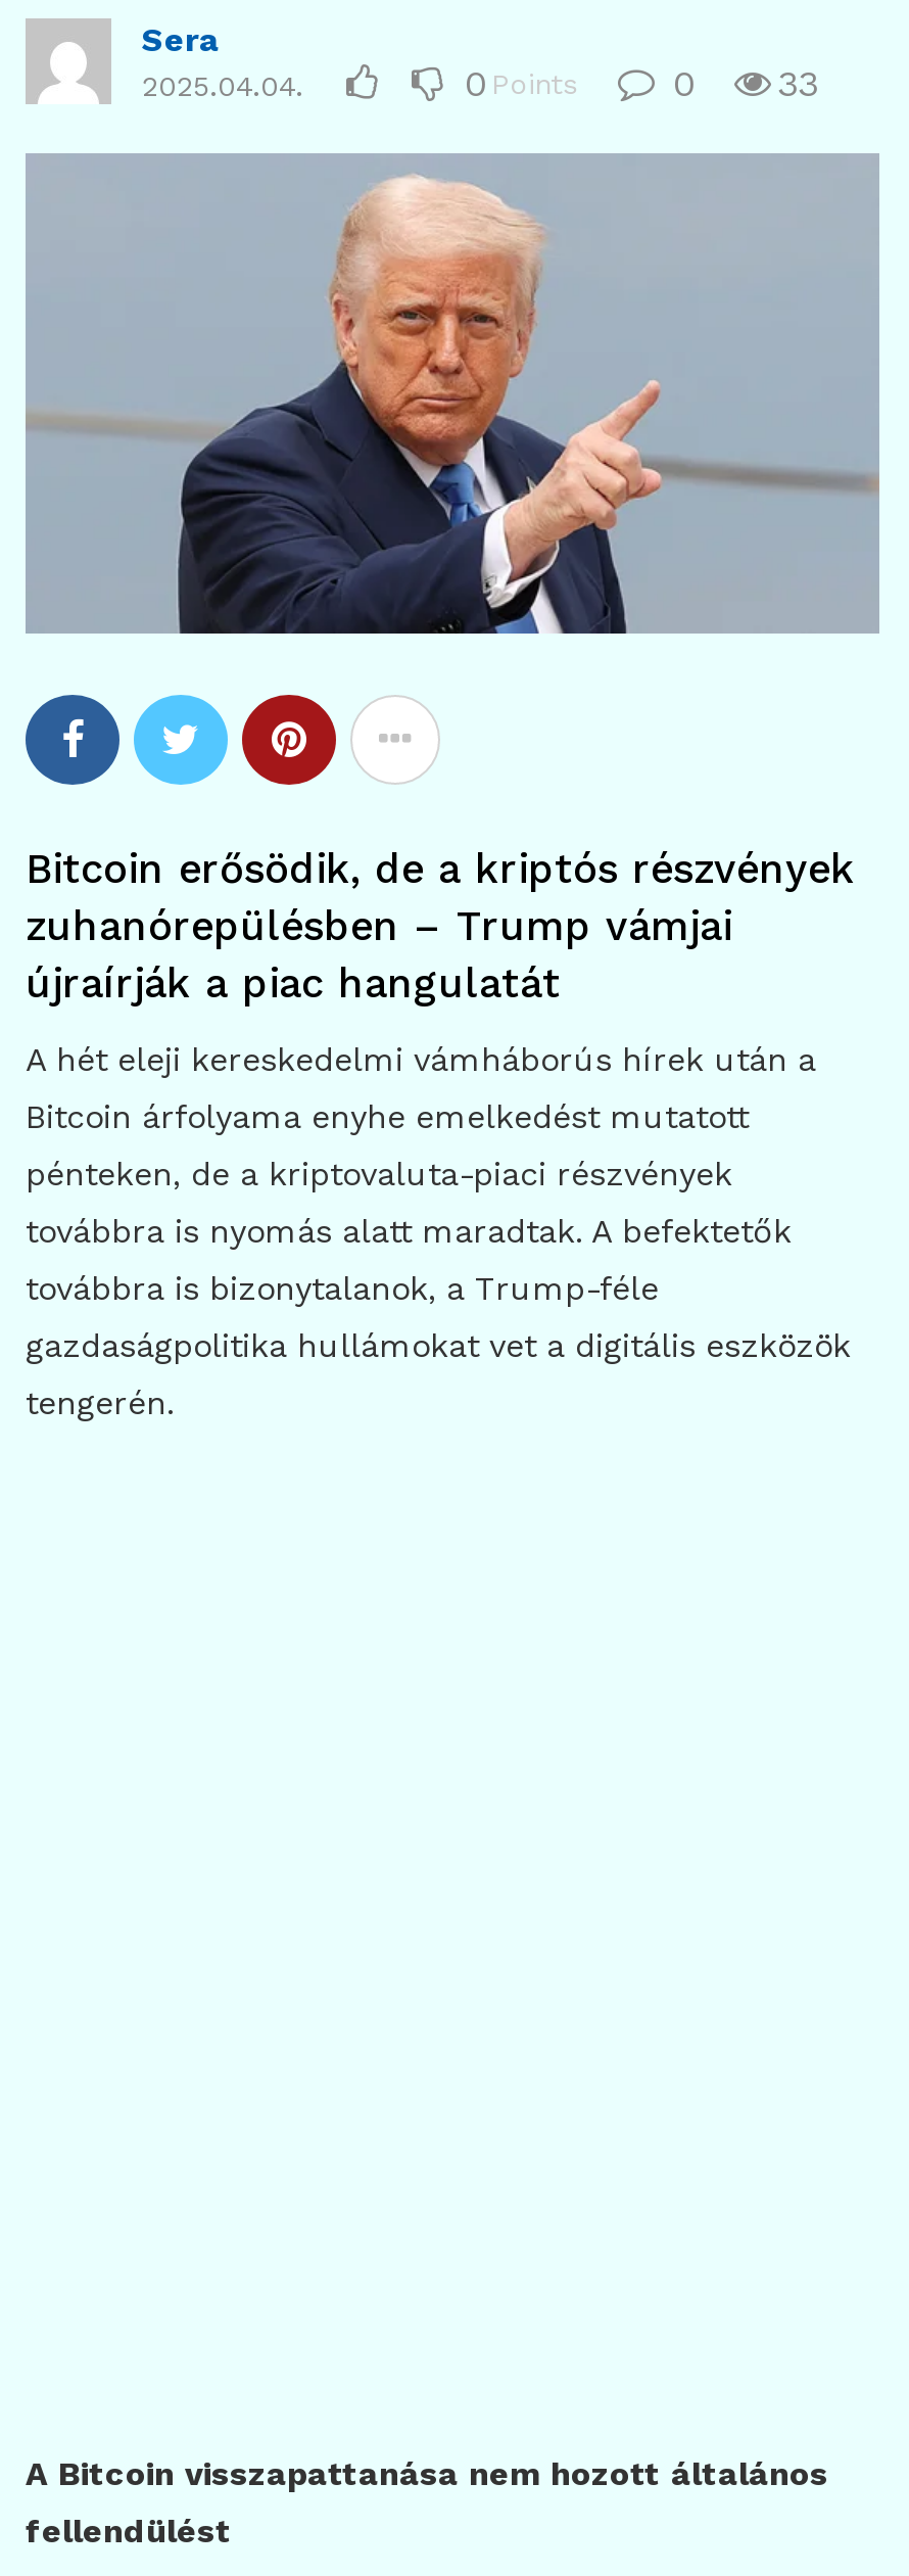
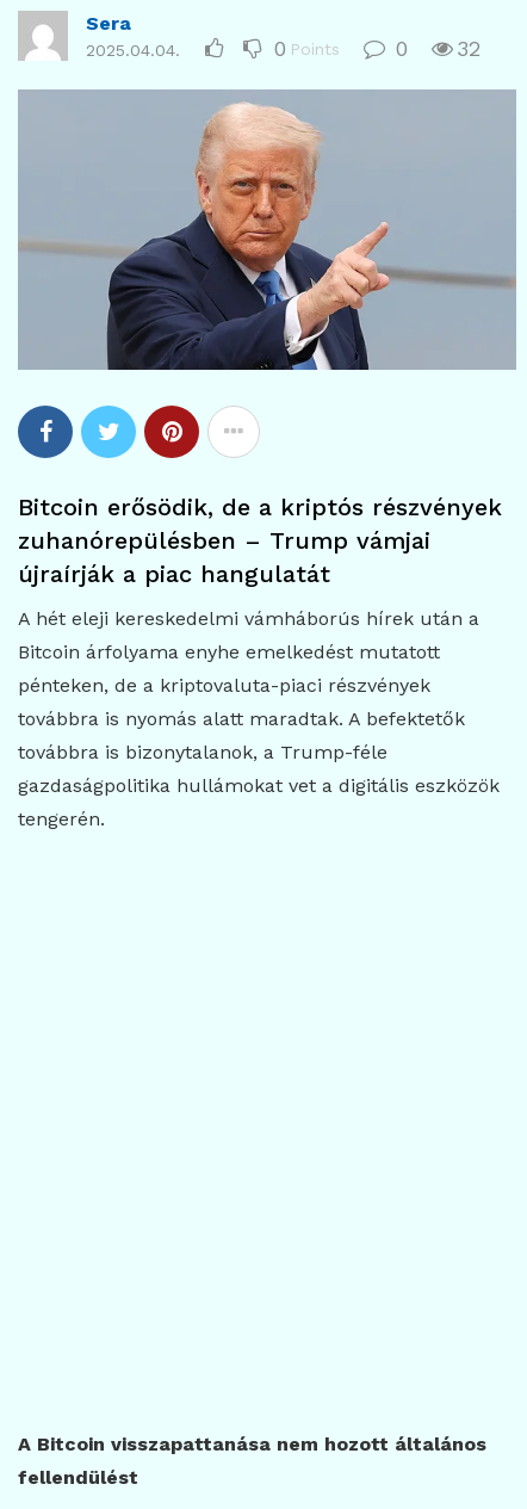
[777,61,818,104] 33 -> [457,36,480,61] 32

